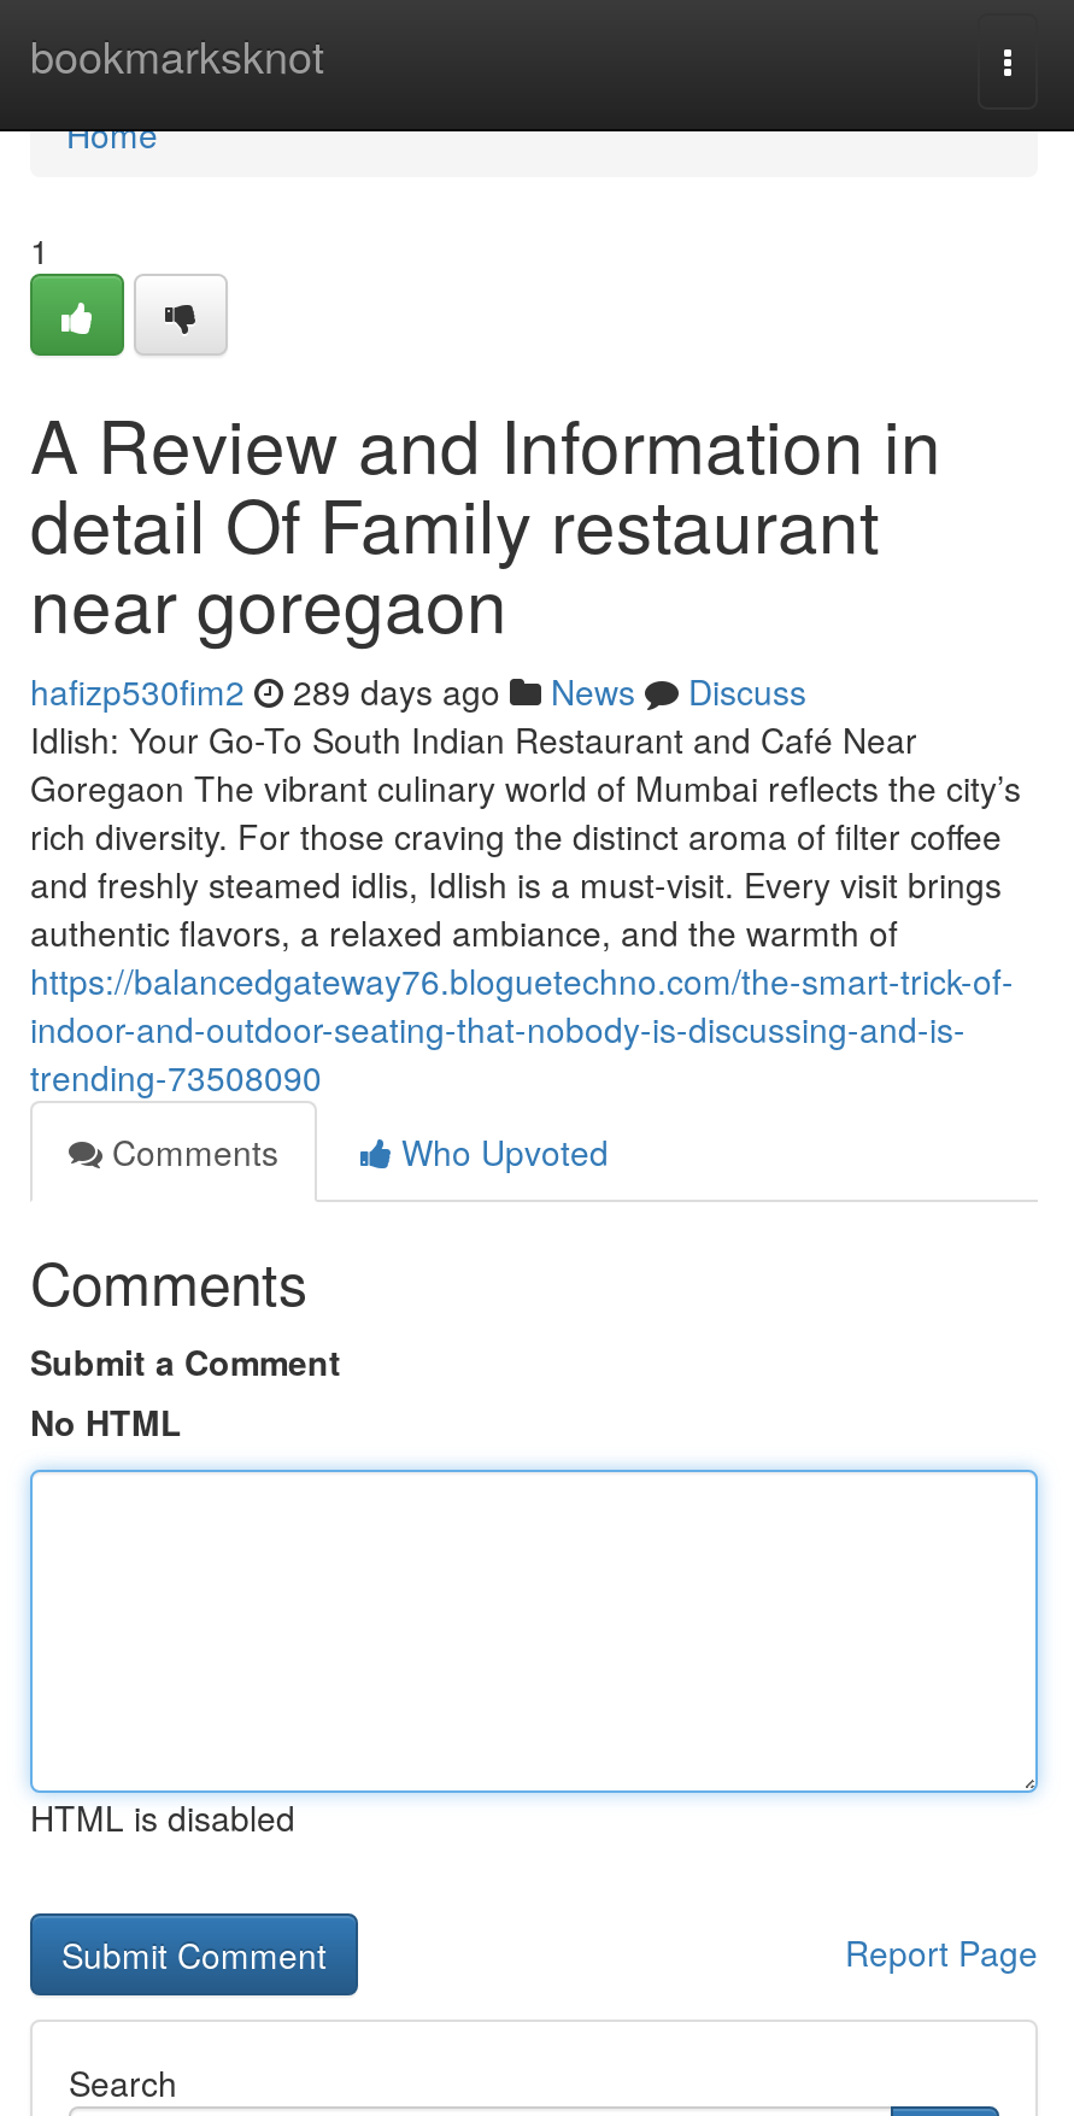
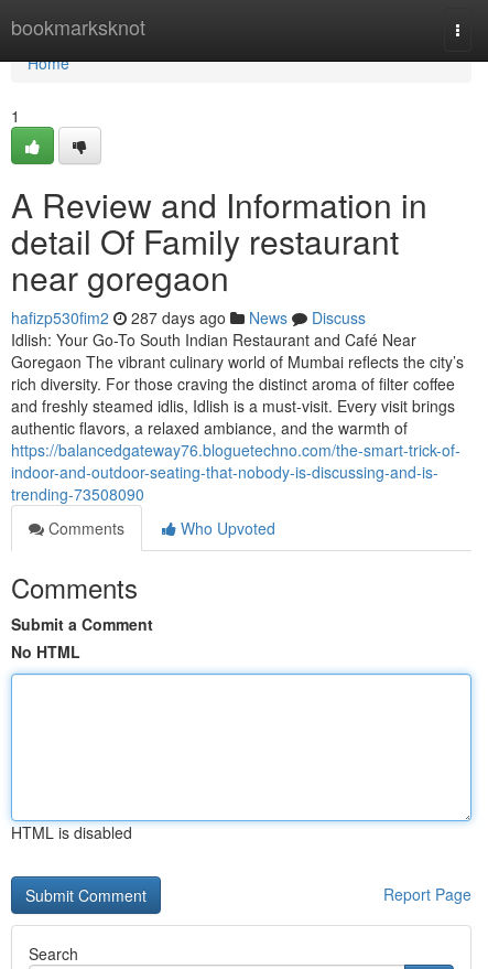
[30,667,806,715] hafizp530fim2 289 days ago News Discuss -> [11,306,366,329] hafizp530fim2 287 days ago News Discuss

